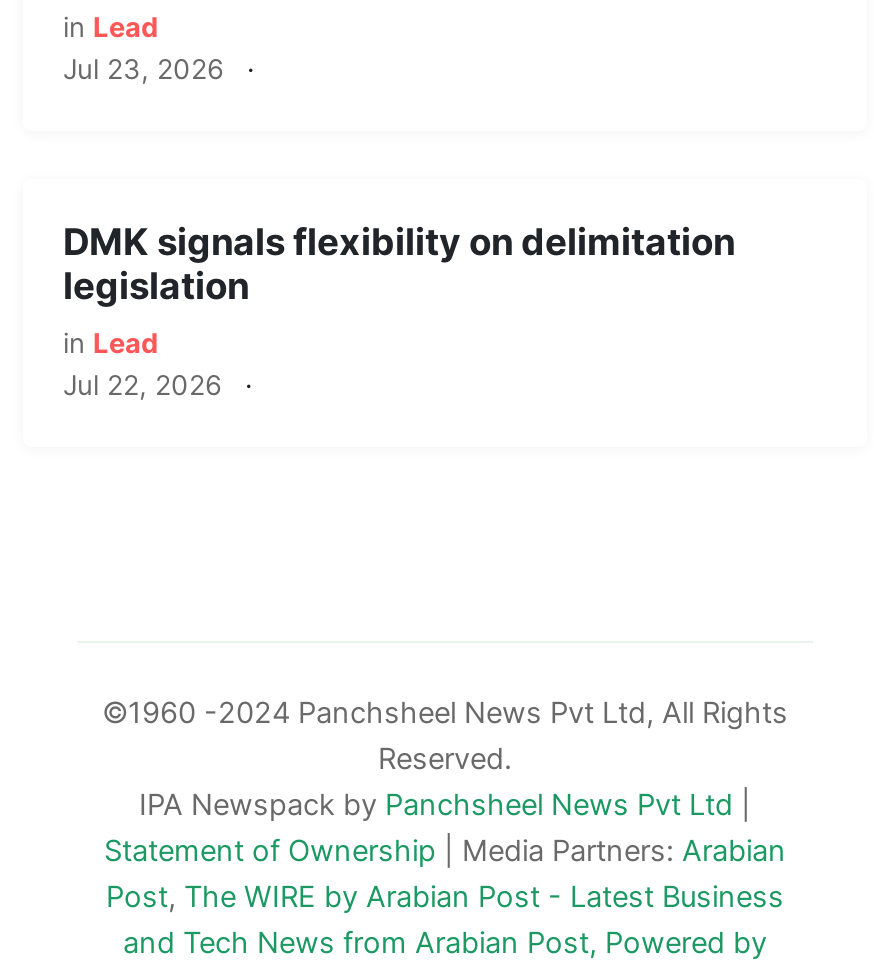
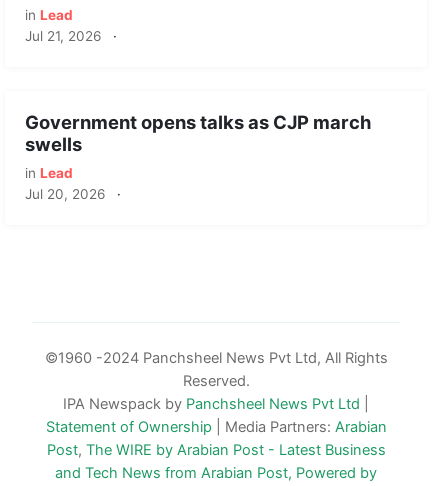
[63,53,271,85] Jul 23, 2026 · -> [25,28,125,44] Jul 21, 2026 ·
[63,219,735,307] DMK signals flexibility on delimitation | legislation -> [25,111,371,155] Government opens talks as CJP march | swells
[63,369,269,401] Jul 22, 2026 · -> [25,186,129,202] Jul 20, 2026 ·

